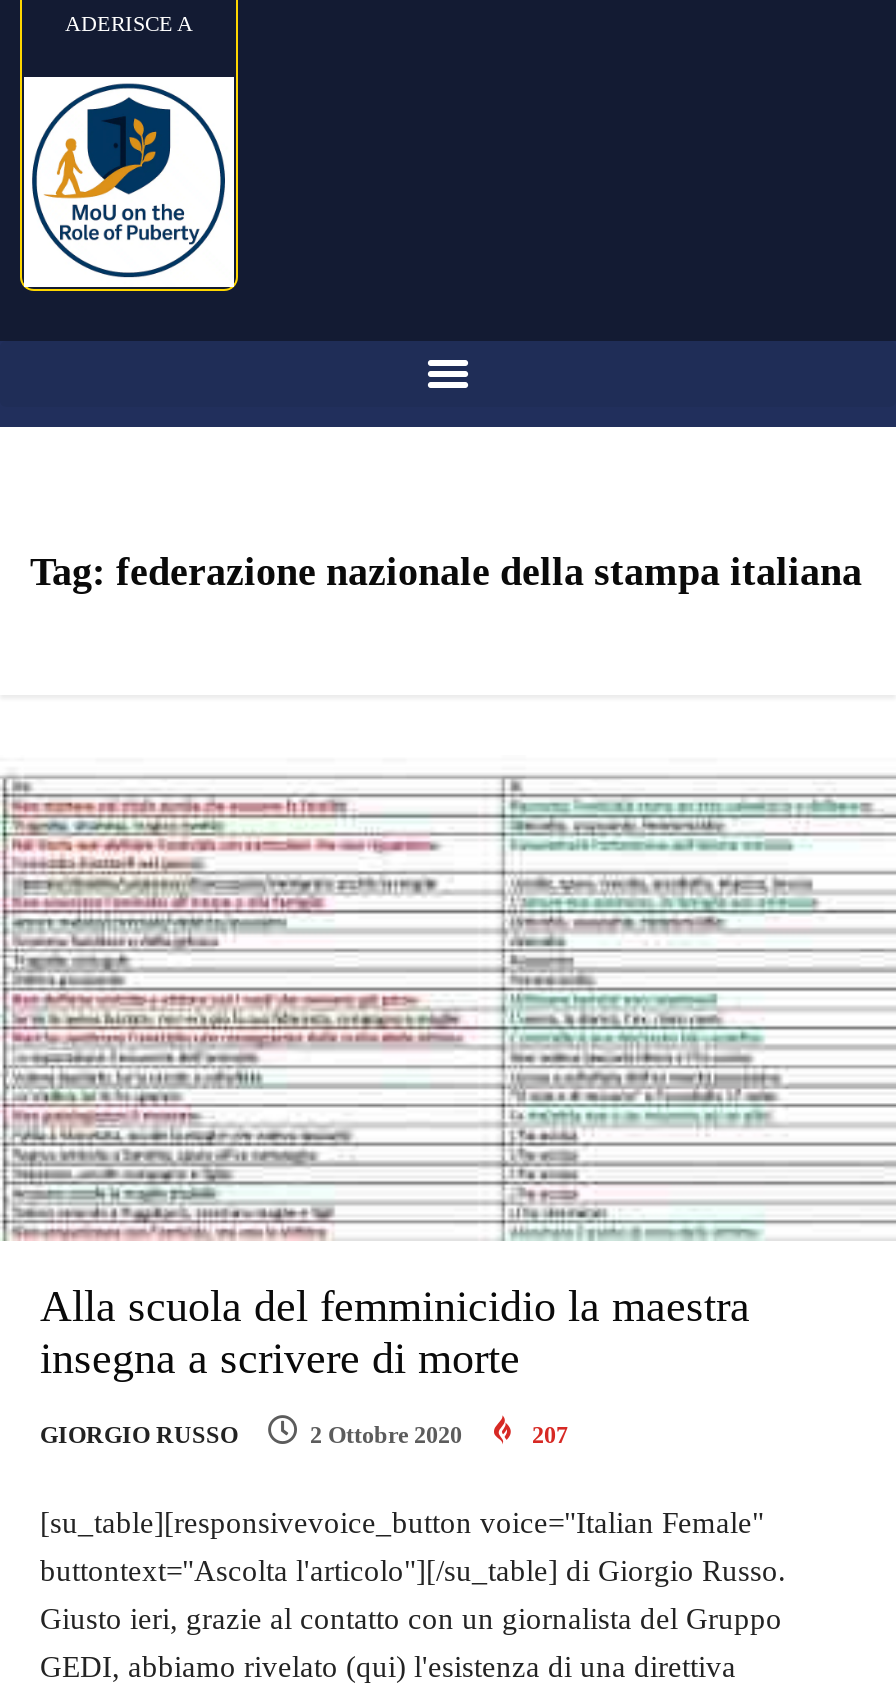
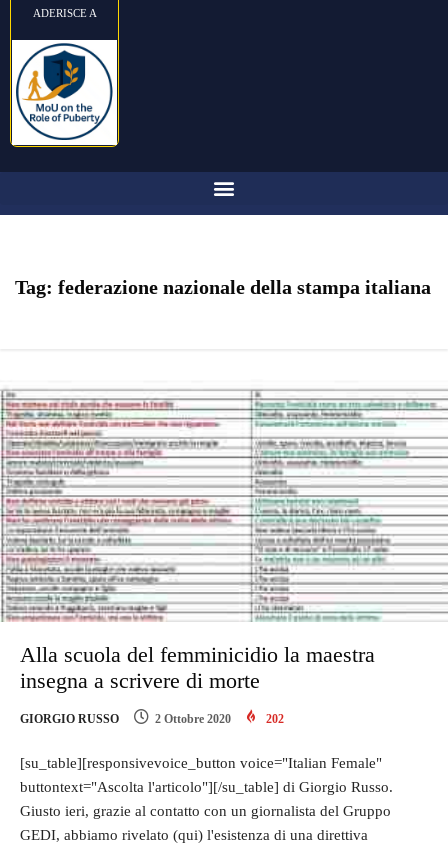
[526,1421,568,1449] 207 -> [263,712,284,726] 202

